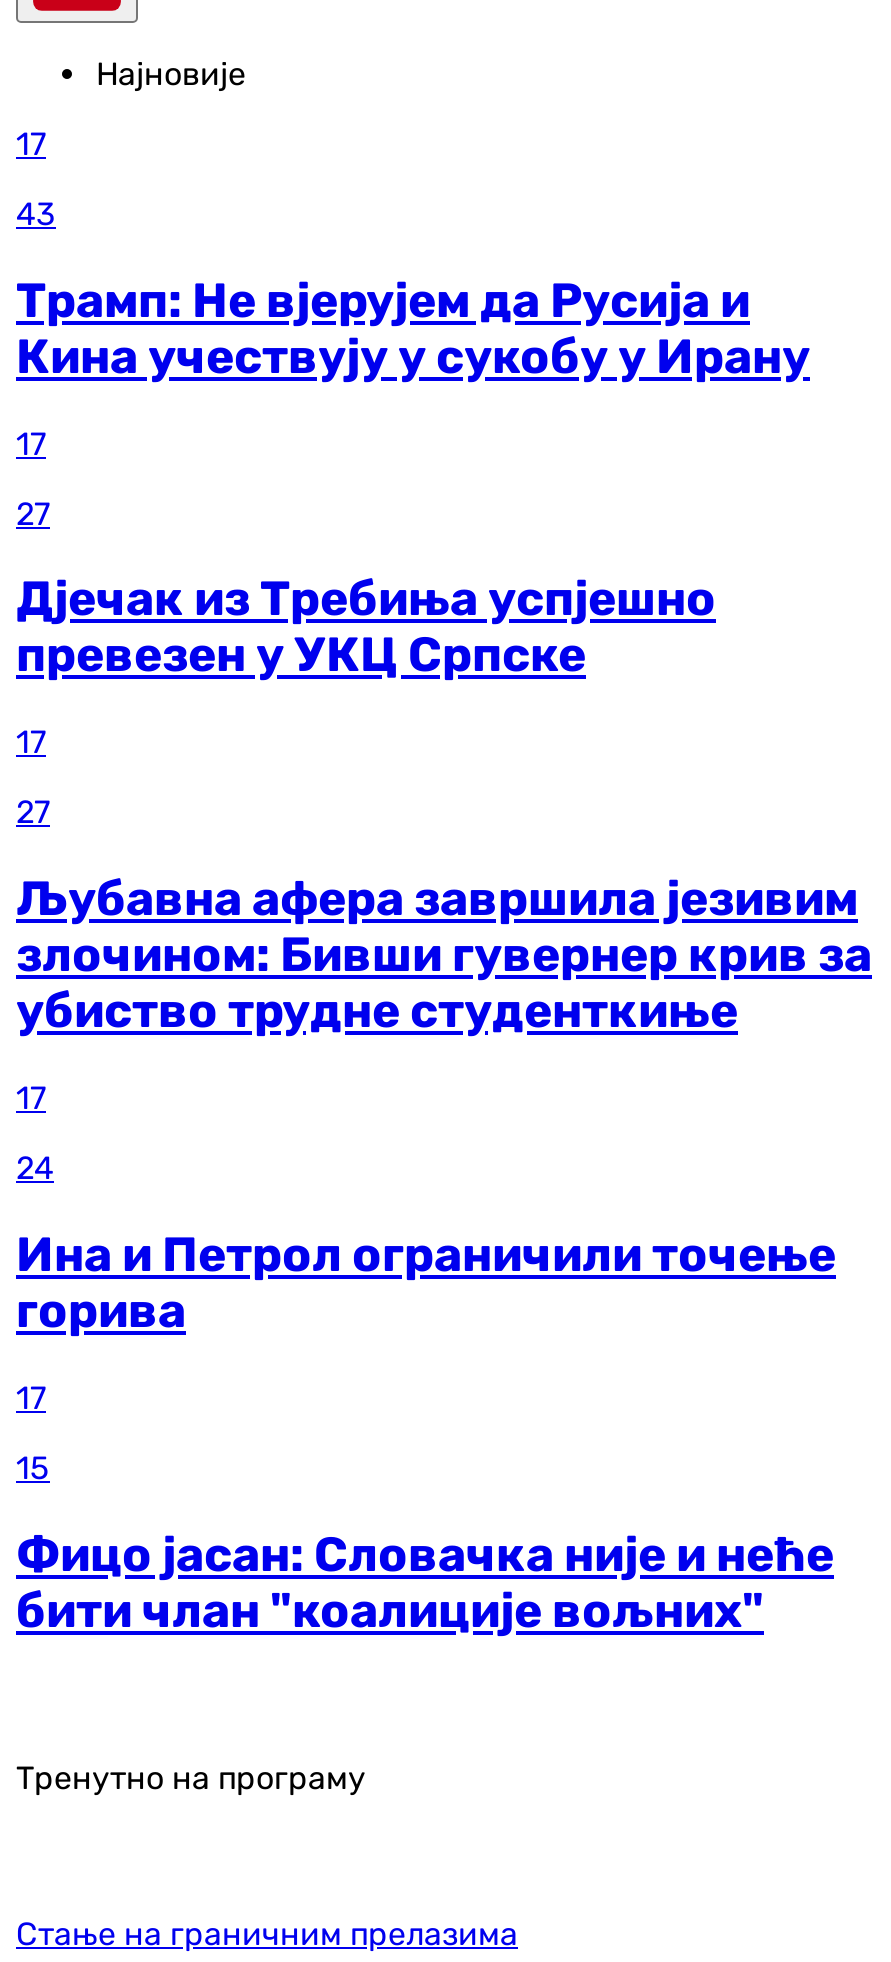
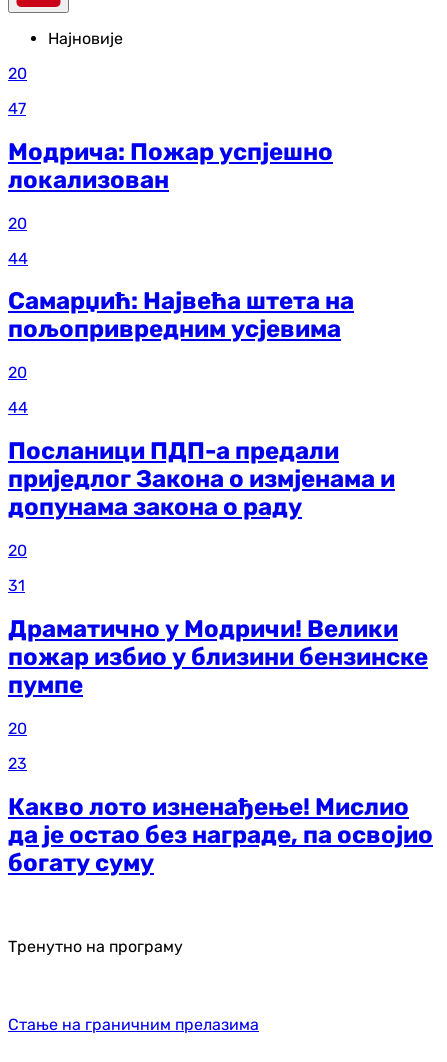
[16,124,46,162] 17 -> [8,64,27,83] 20
[16,194,56,232] 43 -> [8,99,26,118] 47
[16,272,810,384] Трамп: Не вјерујем да Русија и | Кина учествују у сукобу у Ирану -> [8,138,333,194] Модрича: Пожар успјешно | локализован
[16,424,46,462] 17 -> [8,213,27,232] 20
[16,494,50,532] 27 -> [8,248,28,267] 44
[16,572,716,684] Дјечак из Требиња успјешно | превезен у УКЦ Српске -> [8,287,354,343] Самарџић: Највећа штета на | пољопривредним усјевима
[16,724,46,762] 17 -> [8,363,27,382] 20
[16,794,50,832] 27 -> [8,398,28,417] 44
[16,871,872,1039] Љубавна афера завршила језивим | злочином: Бивши гувернер крив за | убиство трудне студенткиње -> [8,437,395,521] Посланици ПДП-а предали | приједлог Закона о измјенама и | допунама закона о раду
[16,1079,46,1117] 17 -> [8,541,27,560] 20
[16,1149,54,1187] 24 -> [8,576,25,595] 31
[16,1227,836,1339] Ина и Петрол ограничили точење | горива -> [8,615,428,699] Драматично у Модричи! Велики | пожар избио у близини бензинске | пумпе
[16,1379,46,1417] 17 -> [8,719,27,738] 20
[16,1449,50,1487] 15 -> [8,754,27,773] 23
[16,1527,834,1639] Фицо јасан: Словачка није и неће | бити члан "коалиције вољних" -> [8,793,433,877] Какво лото изненађење! Мислио | да је остао без награде, па освојио | богату суму

